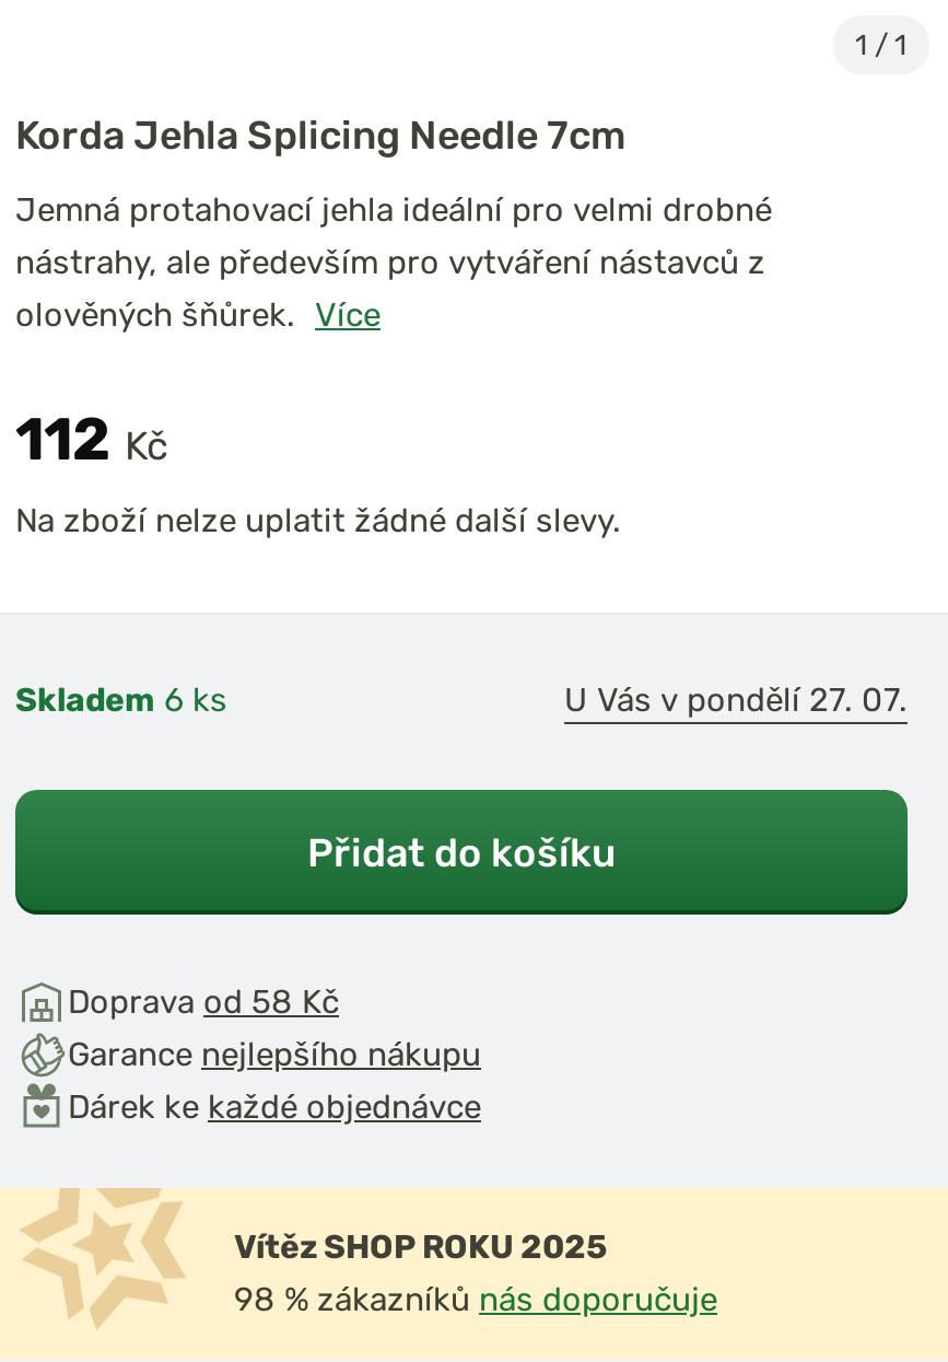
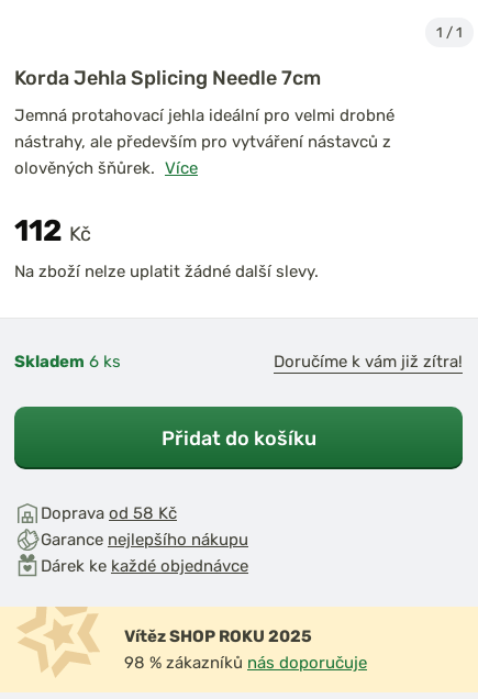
[564,680,908,720] U Vás v pondělí 27. 07. -> [274,352,463,371] Doručíme k vám již zítra!

